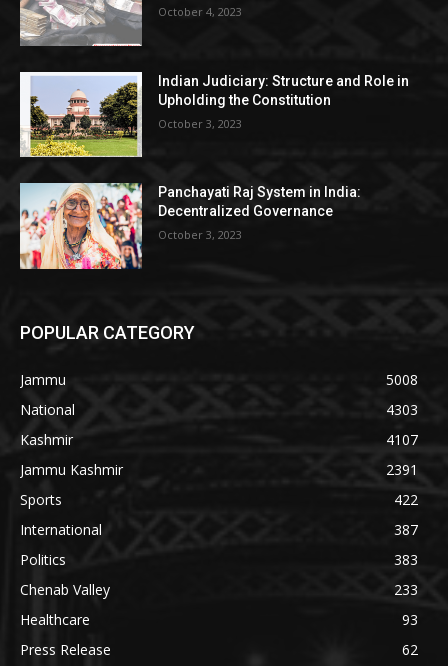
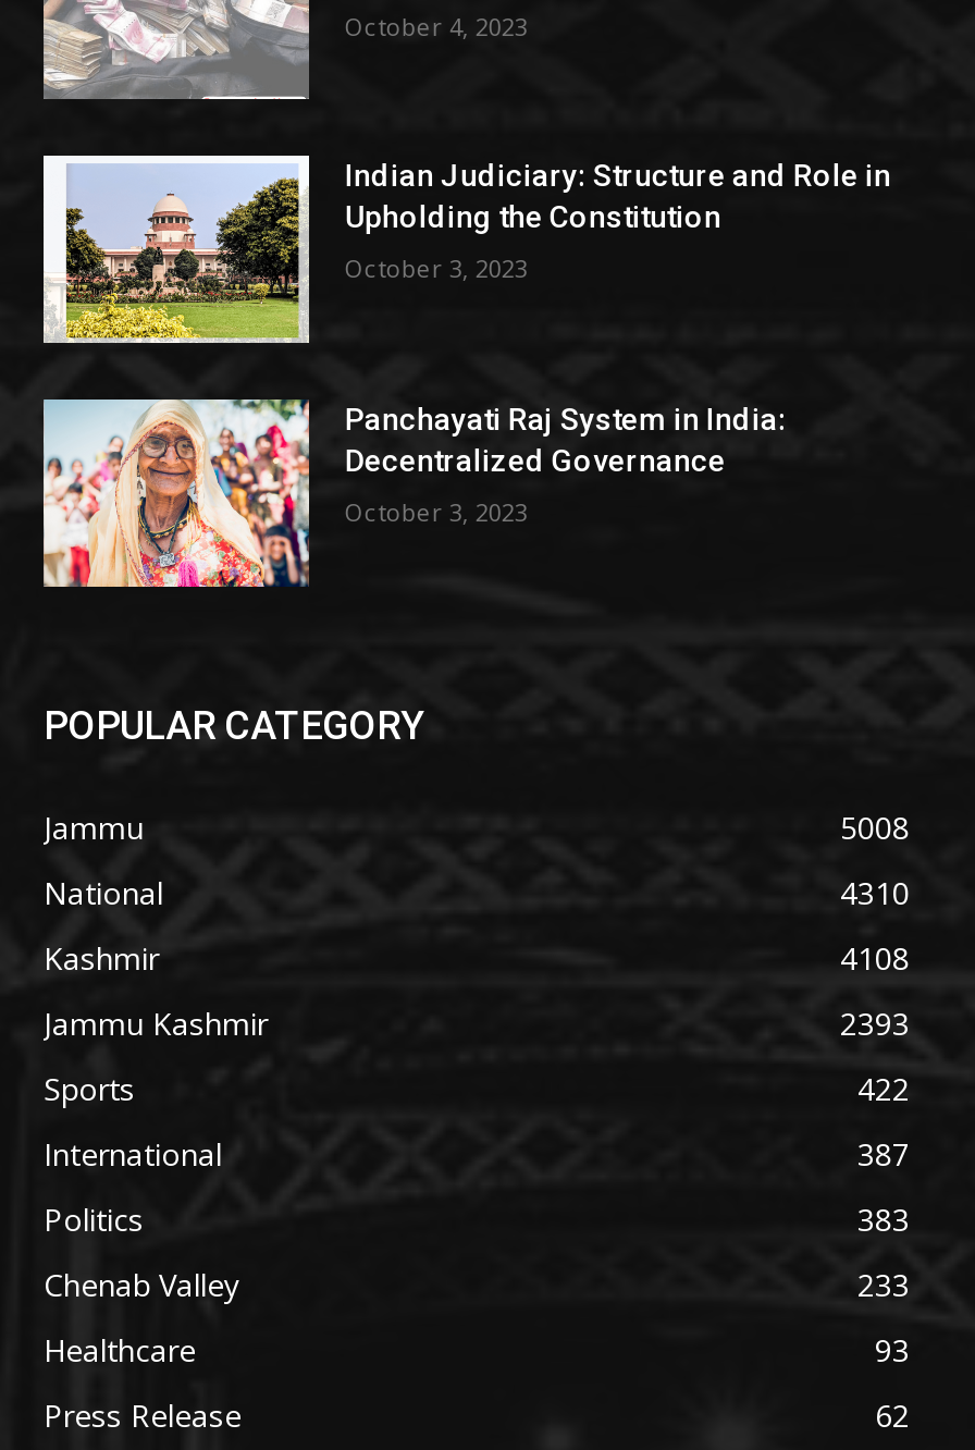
[386,400,418,419] 4303 -> [840,871,910,912] 4310
[386,430,418,449] 4107 -> [840,936,910,978] 4108
[386,460,418,479] 2391 -> [840,1002,910,1043] 2393

